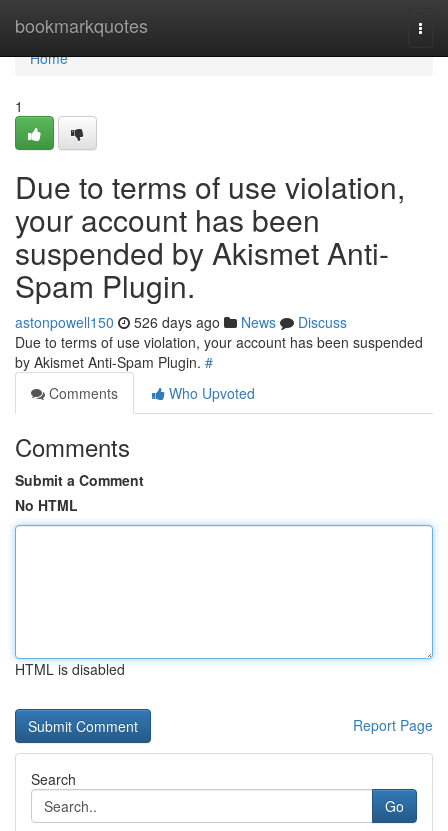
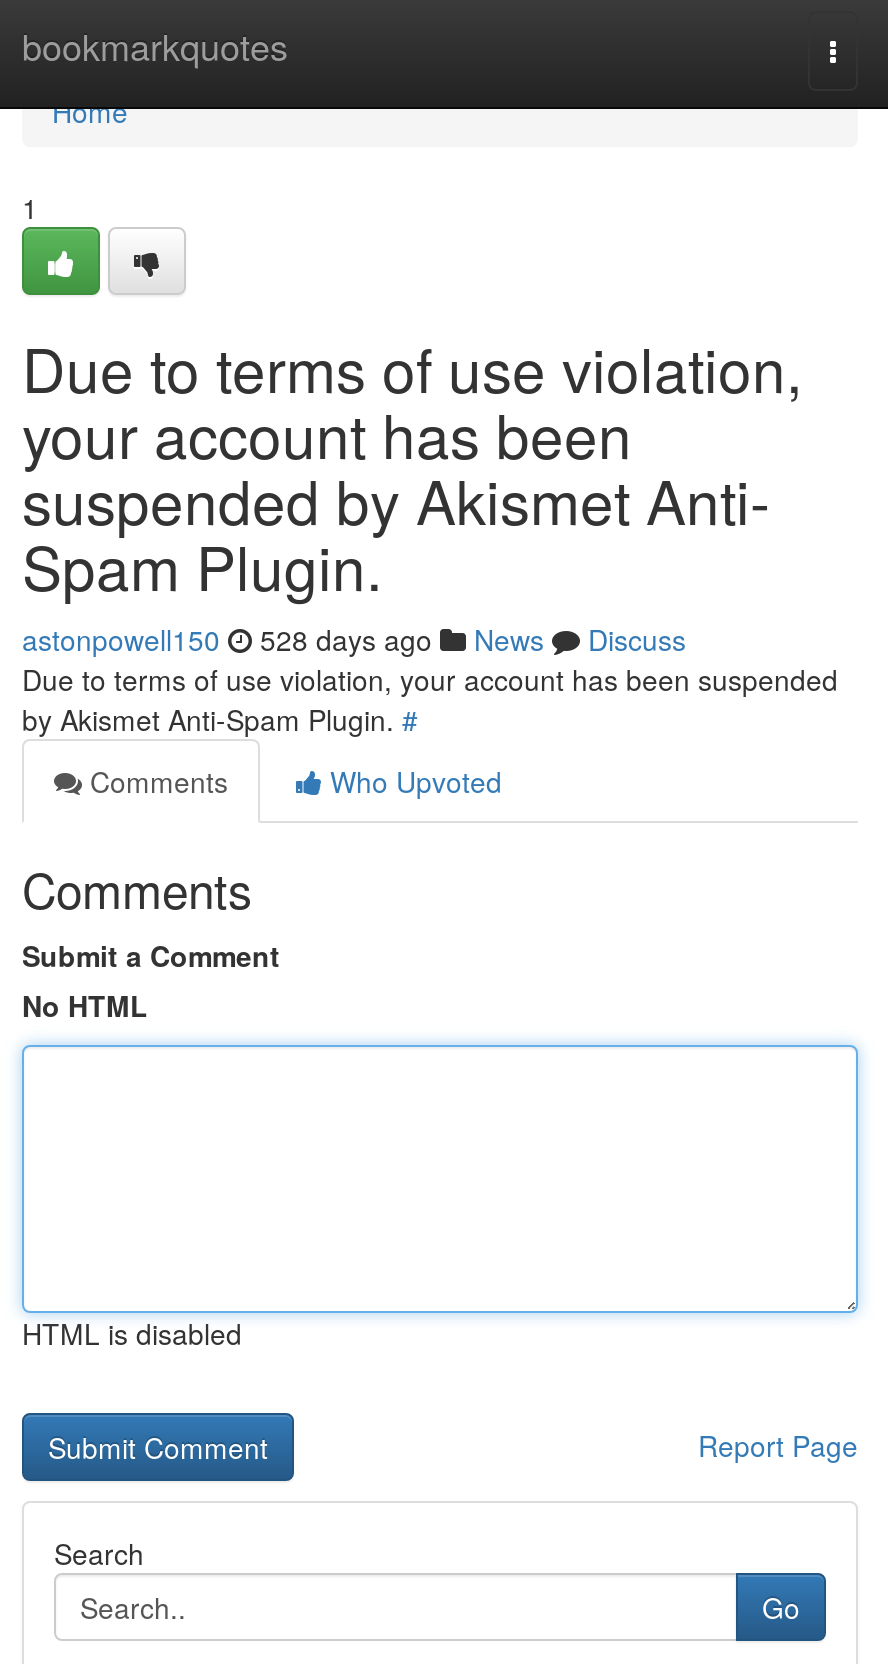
[15,312,347,332] astonpowell150 526 days ago News Discuss -> [22,619,686,659] astonpowell150 528 days ago News Discuss

